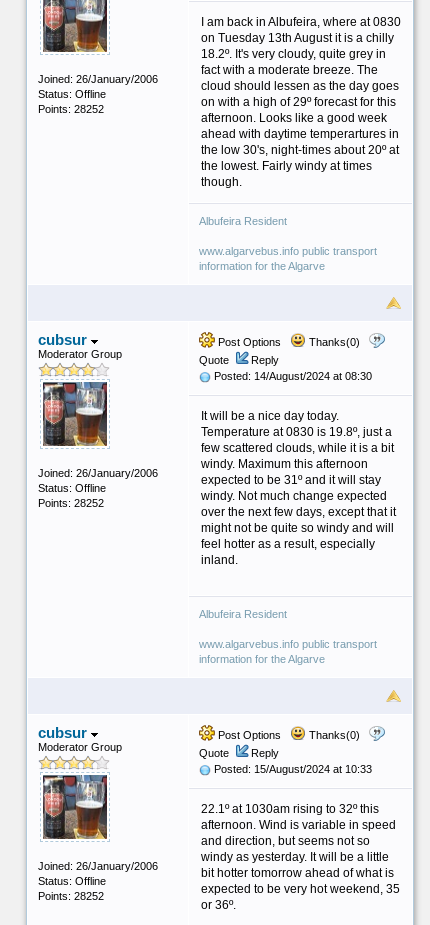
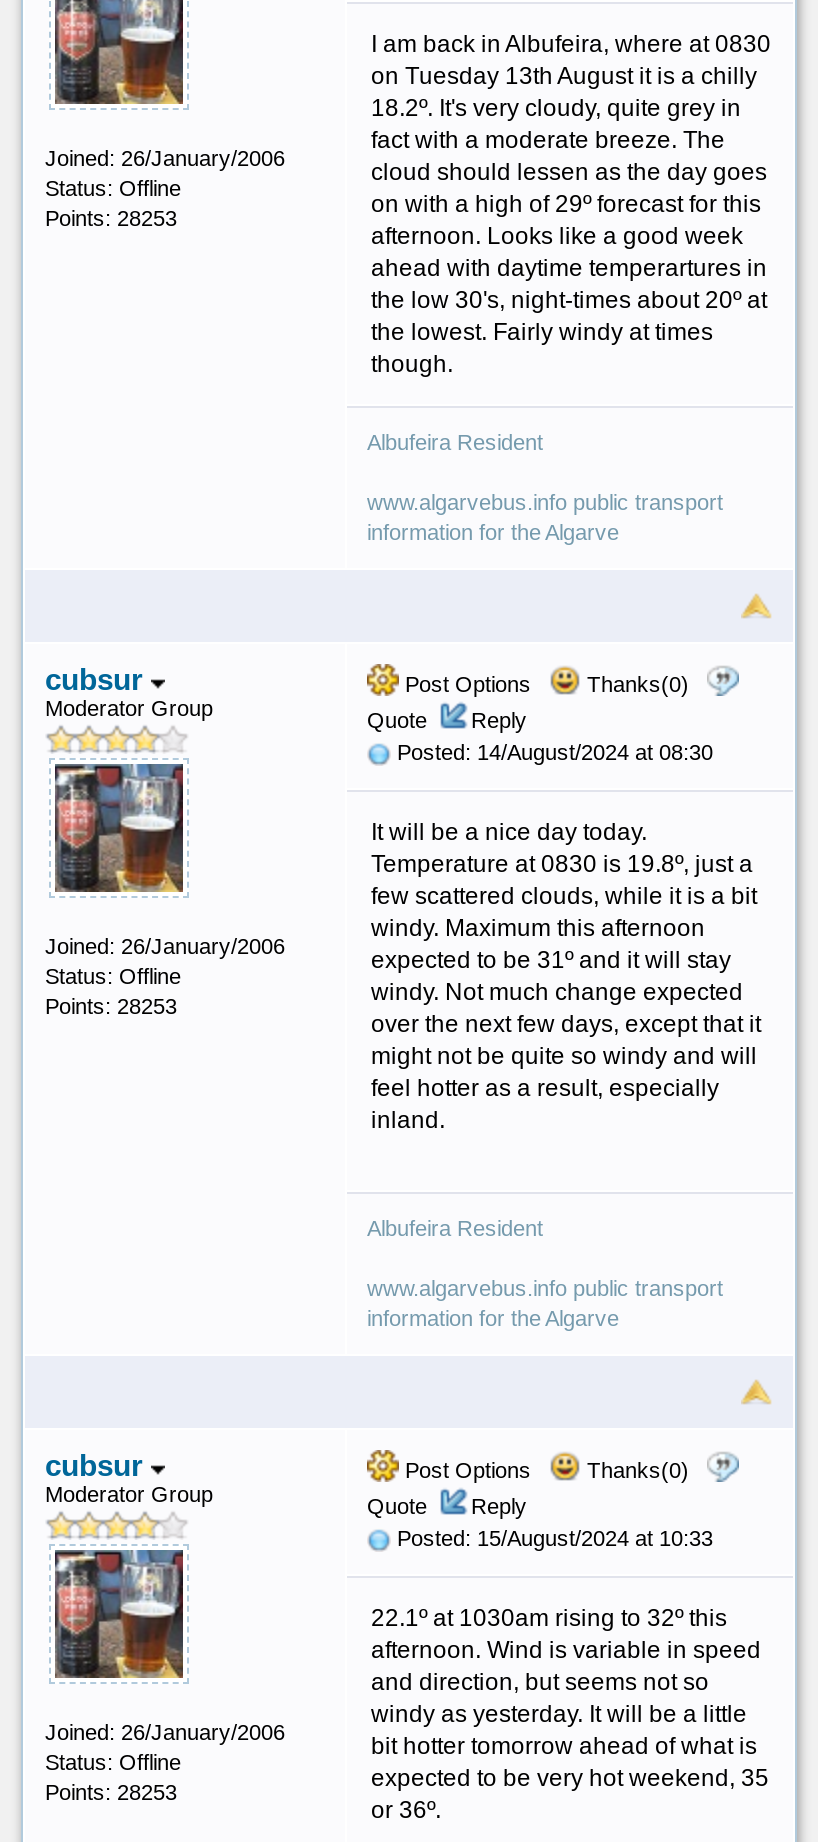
[38,103,104,115] Points: 28252 -> [45,206,177,230] Points: 28253
[38,497,104,509] Points: 28252 -> [45,994,177,1018] Points: 28253
[38,890,104,902] Points: 28252 -> [45,1780,177,1804] Points: 28253

